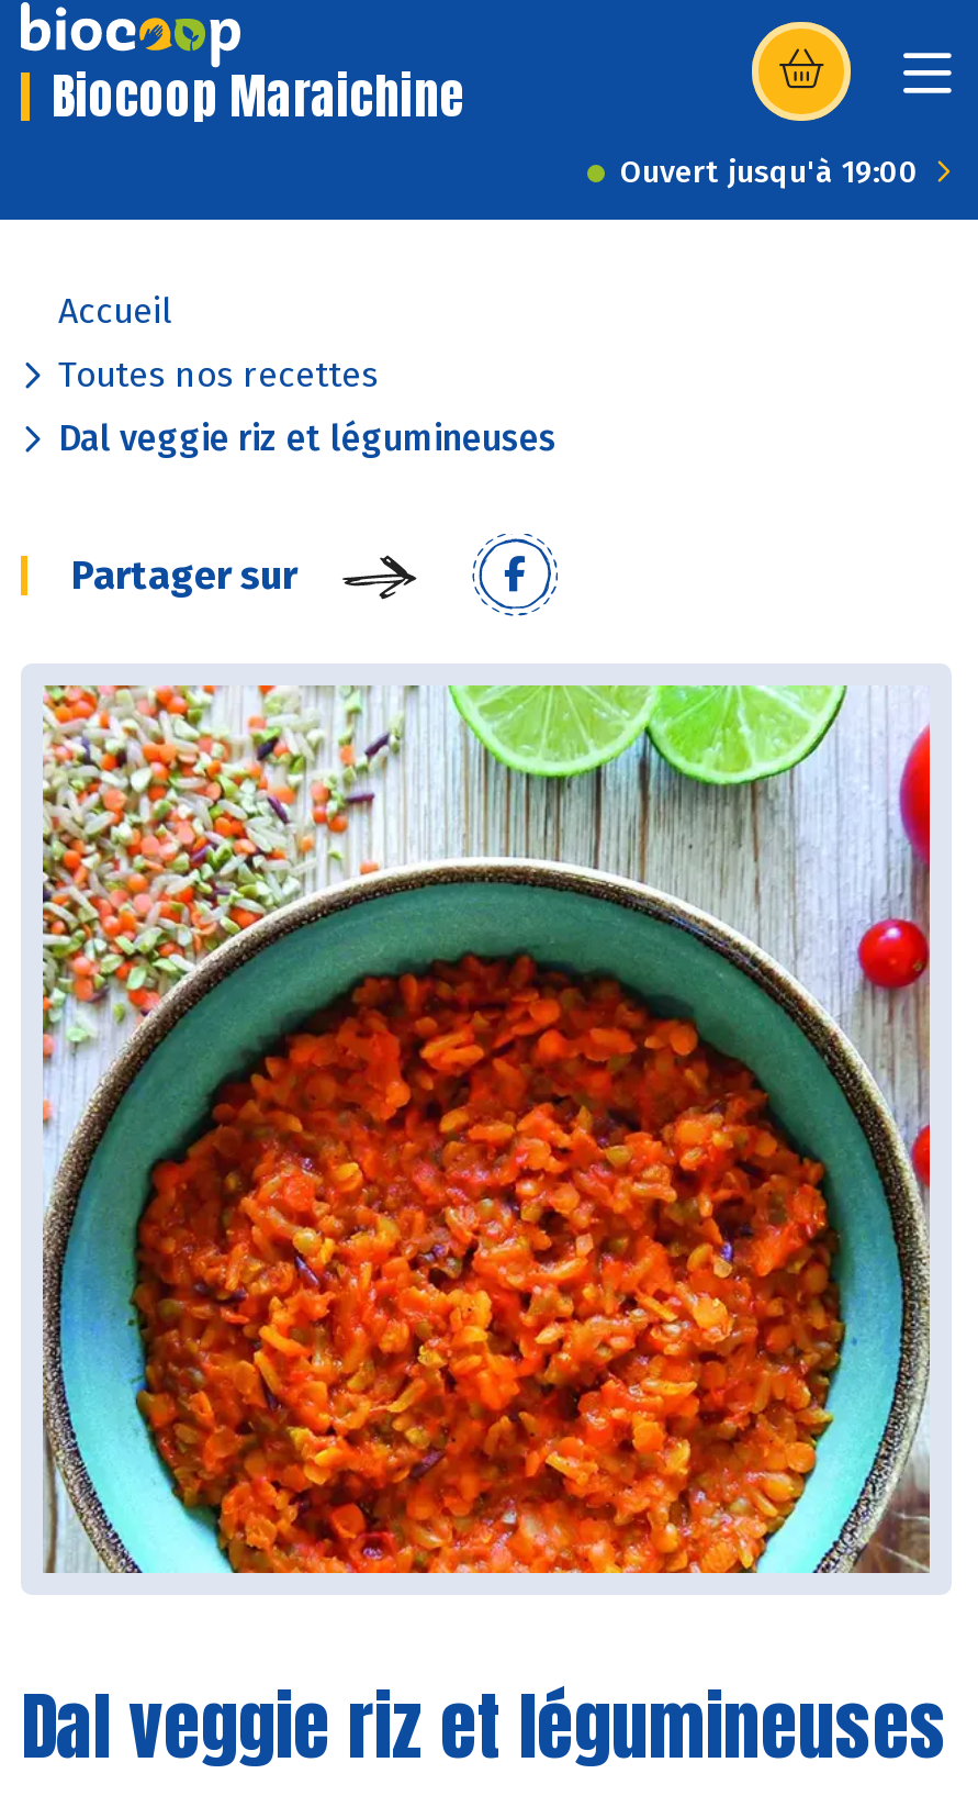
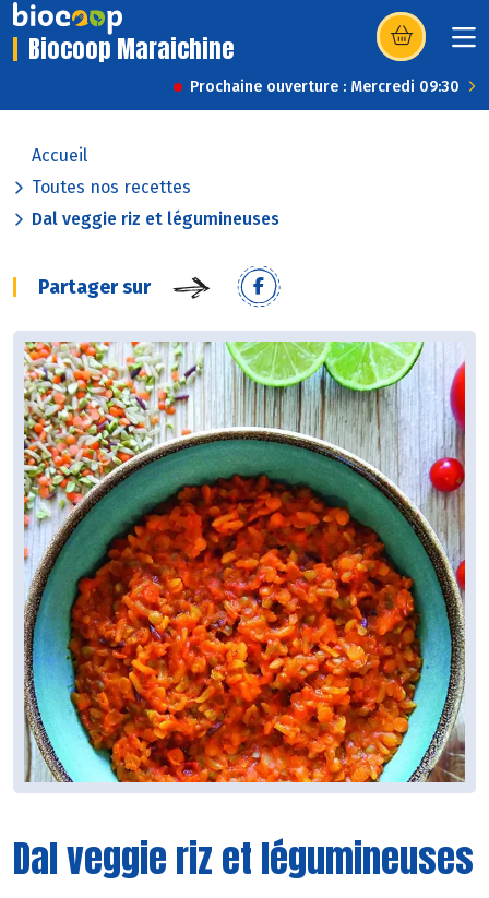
[620,154,919,191] Ouvert jusqu'à 19:00 -> [190,77,460,96] Prochaine ouverture : Mercredi 09:30

